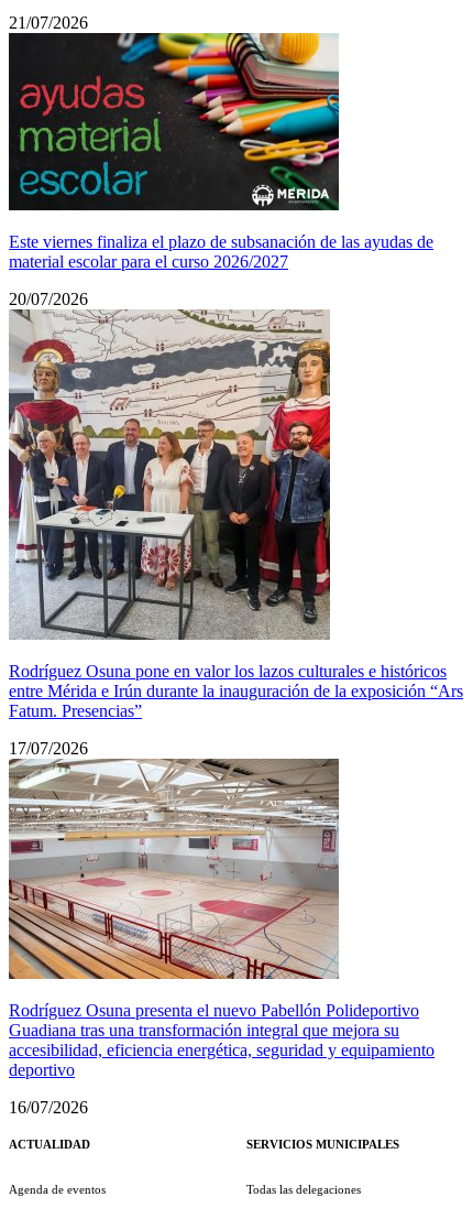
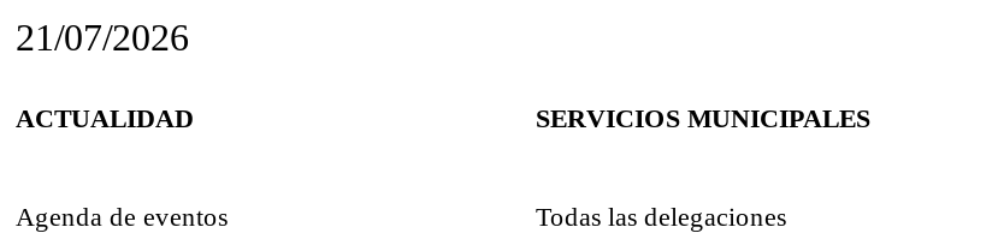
[8,32,433,308] [image] | Este viernes finaliza el plazo de subsanación de las ayudas de | material escolar para el curso 2026/2027 | 20/07/2026 -> none
[8,308,463,758] [image] | Rodríguez Osuna pone en valor los lazos culturales e históricos | entre Mérida e Irún durante la inauguración de la exposición “Ars | Fatum. Presencias” | 17/07/2026 -> none
[8,758,435,1117] [image] | Rodríguez Osuna presenta el nuevo Pabellón Polideportivo | Guadiana tras una transformación integral que mejora su | accesibilidad, eficiencia energética, seguridad y equipamiento | deportivo | 16/07/2026 -> none

